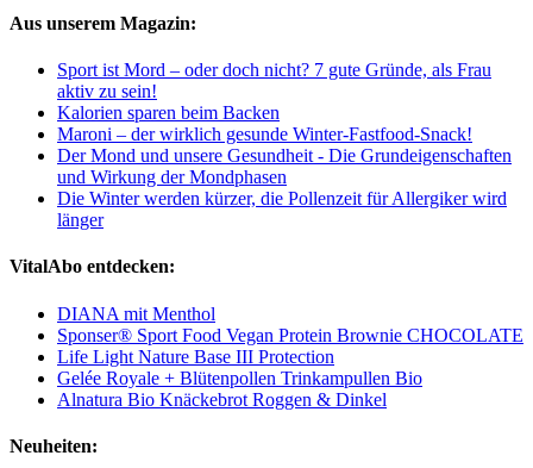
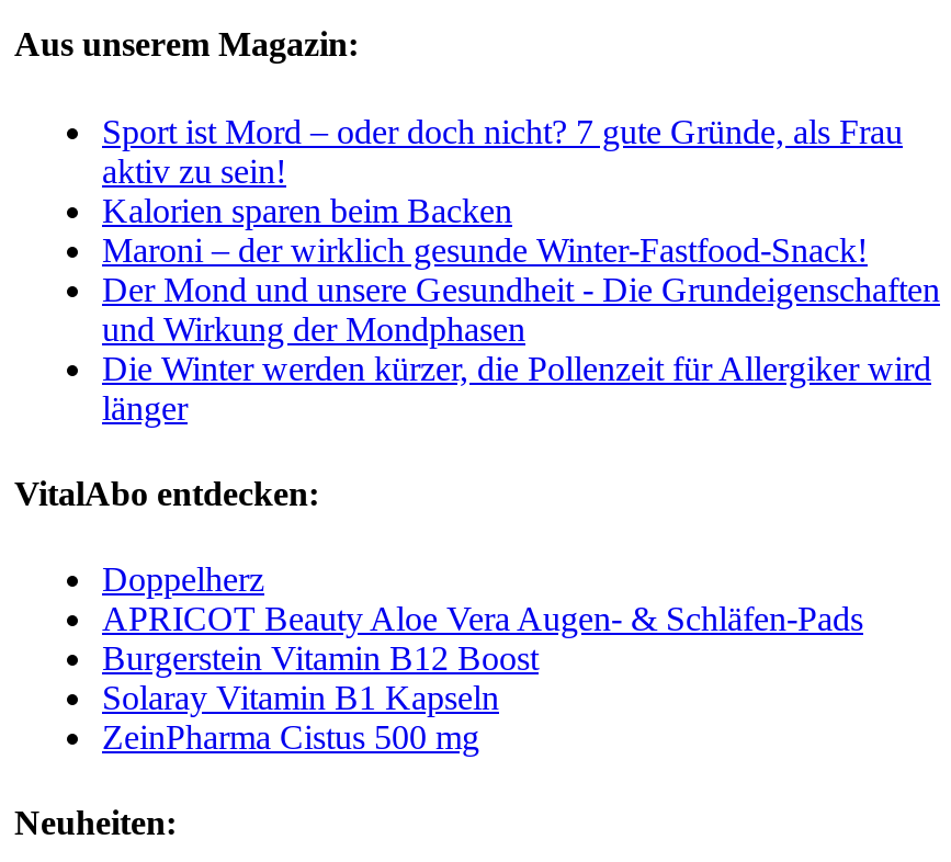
[57,303,523,409] DIANA mit Menthol | Sponser® Sport Food Vegan Protein Brownie CHOCOLATE | Life Light Nature Base III Protection | Gelée Royale + Blütenpollen Trinkampullen Bio | Alnatura Bio Knäckebrot Roggen & Dinkel -> [102,561,863,756] Doppelherz | APRICOT Beauty Aloe Vera Augen‑ & Schläfen‑Pads | Burgerstein Vitamin B12 Boost | Solaray Vitamin B1 Kapseln | ZeinPharma Cistus 500 mg

